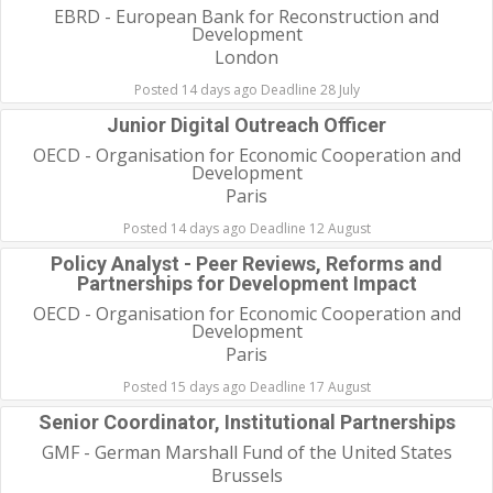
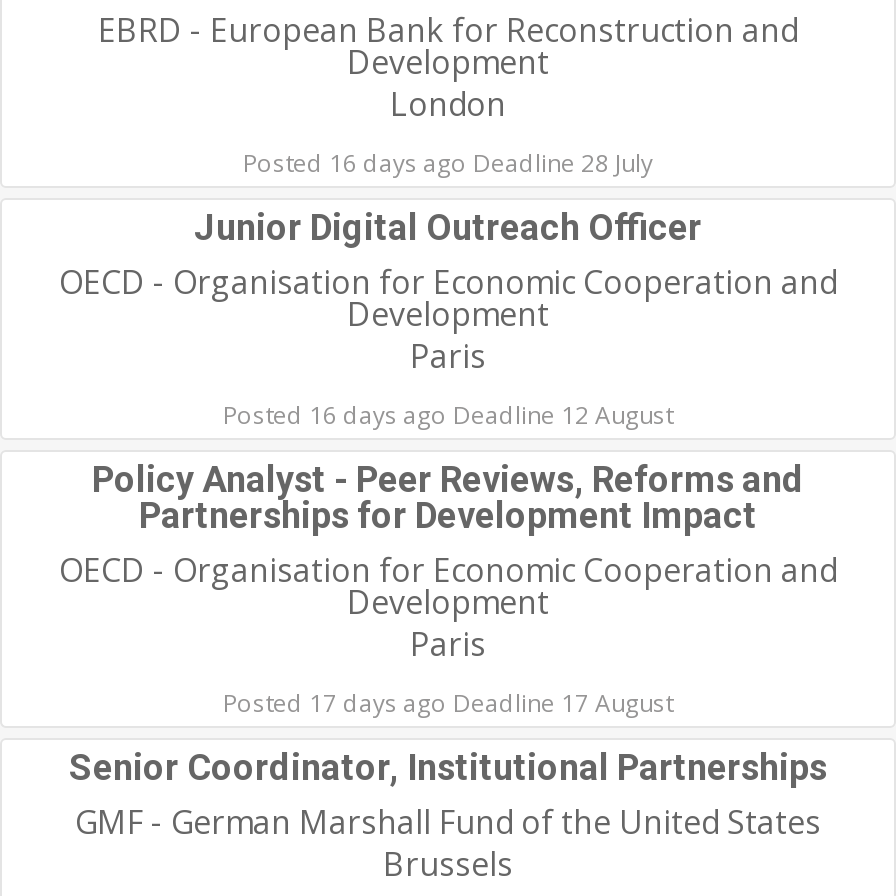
[134,80,359,99] Posted 14 days ago Deadline 28 July -> [243,146,653,180] Posted 16 days ago Deadline 28 July
[123,219,370,238] Posted 14 days ago Deadline 12 August -> [223,398,673,432] Posted 16 days ago Deadline 12 August
[123,377,370,396] Posted 15 days ago Deadline 17 August -> [223,686,673,720] Posted 17 days ago Deadline 17 August

